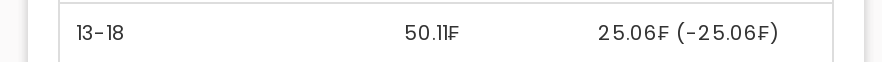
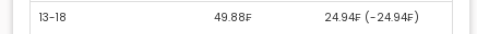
[404,18,460,48] 50.11₣ -> [213,10,252,25] 49.88₣
[598,18,780,48] 25.06₣ (-25.06₣) -> [324,10,419,25] 24.94₣ (-24.94₣)

